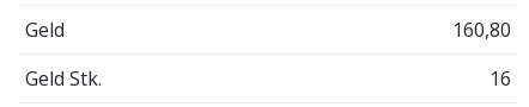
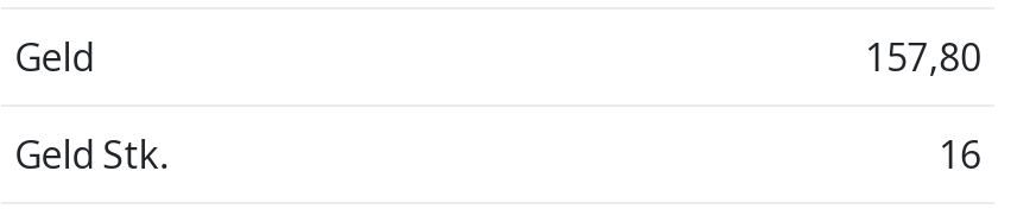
[453,17,512,43] 160,80 -> [865,31,981,83] 157,80

